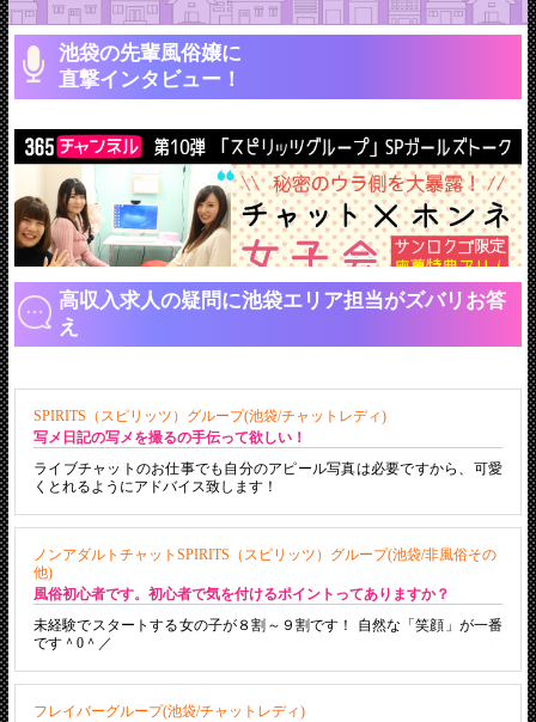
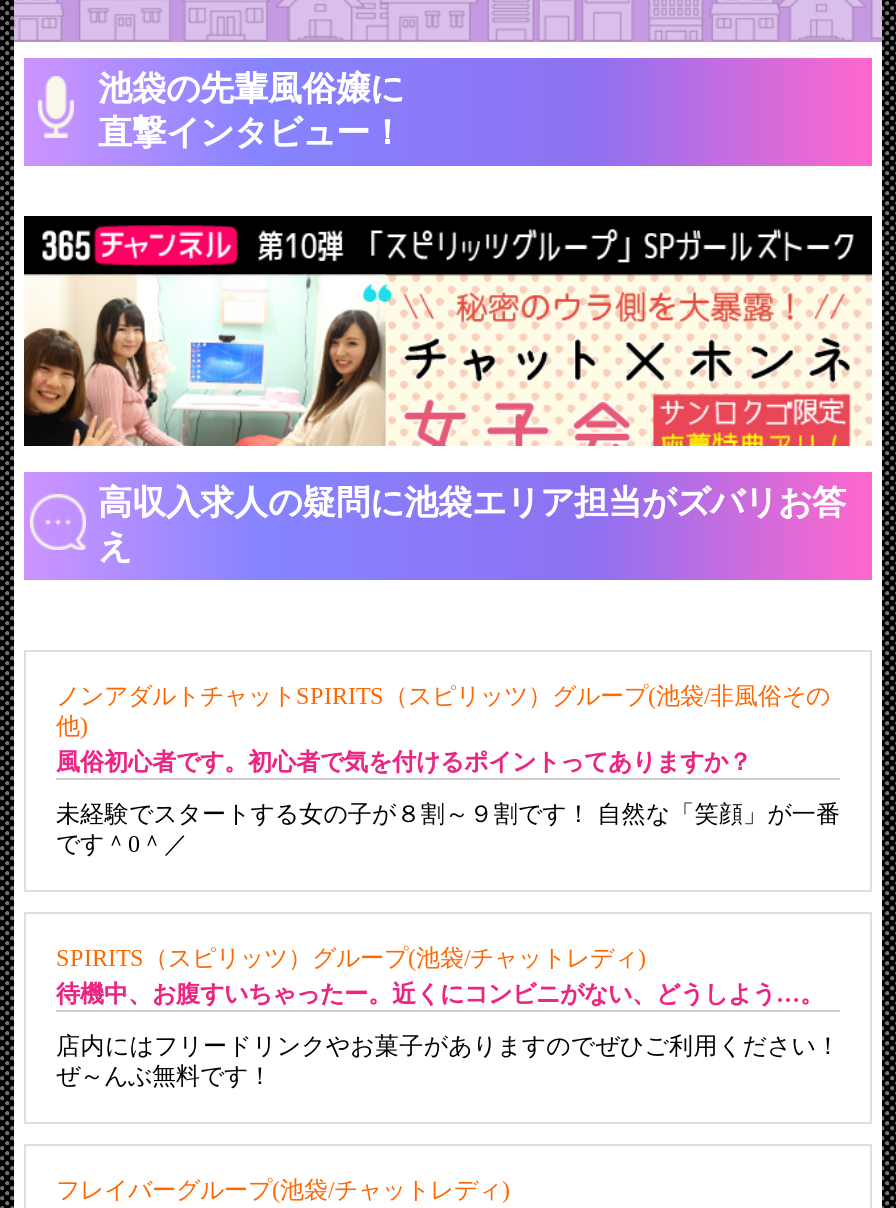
moved [33,407,386,424] -> [56,943,646,971]: SPIRITS（スピリッツ）グループ(池袋/チャットレディ)
[33,429,502,494] 写メ日記の写メを撮るの手伝って欲しい！ | ライブチャットのお仕事でも自分のアピール写真は必要ですから、可愛 | くとれるようにアドバイス致します！ -> none
moved [33,546,502,651] -> [56,681,840,857]: ノンアダルトチャットSPIRITS（スピリッツ）グループ(池袋/非風俗その | 他) | 風俗初心者です。初心者で気を付けるポイントってありますか？ | 未経験でスタートする女の子が８割～９割です！ 自然な「笑顔」が一番 | です＾0＾／
none -> [56,979,840,1089] 待機中、お腹すいちゃったー。近くにコンビニがない、どうしよう…。 | 店内にはフリードリンクやお菓子がありますのでぜひご利用ください！ | ぜ～んぶ無料です！

